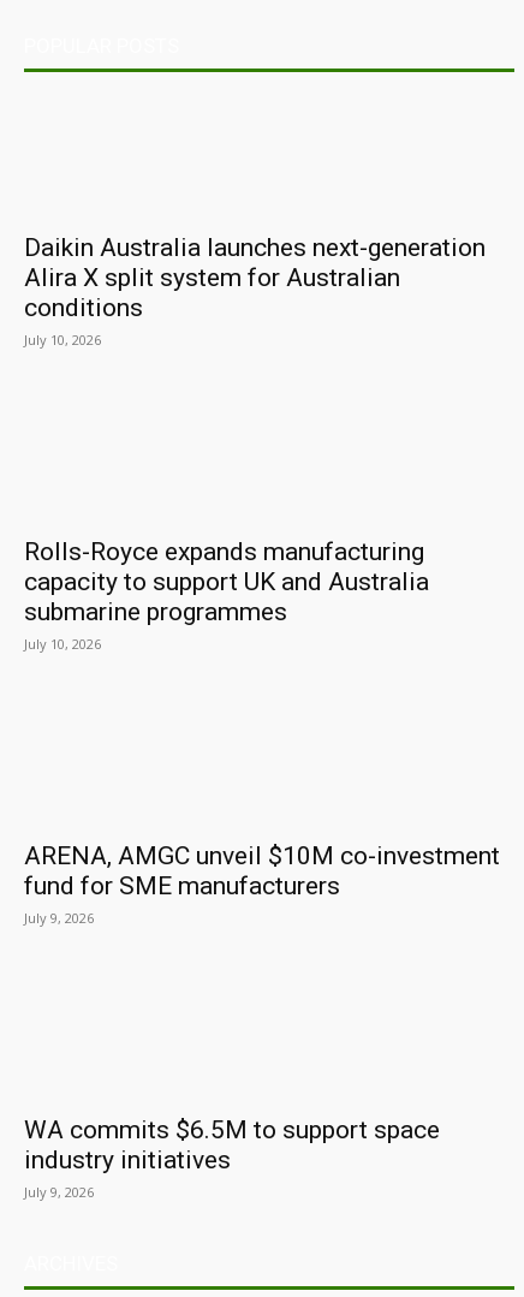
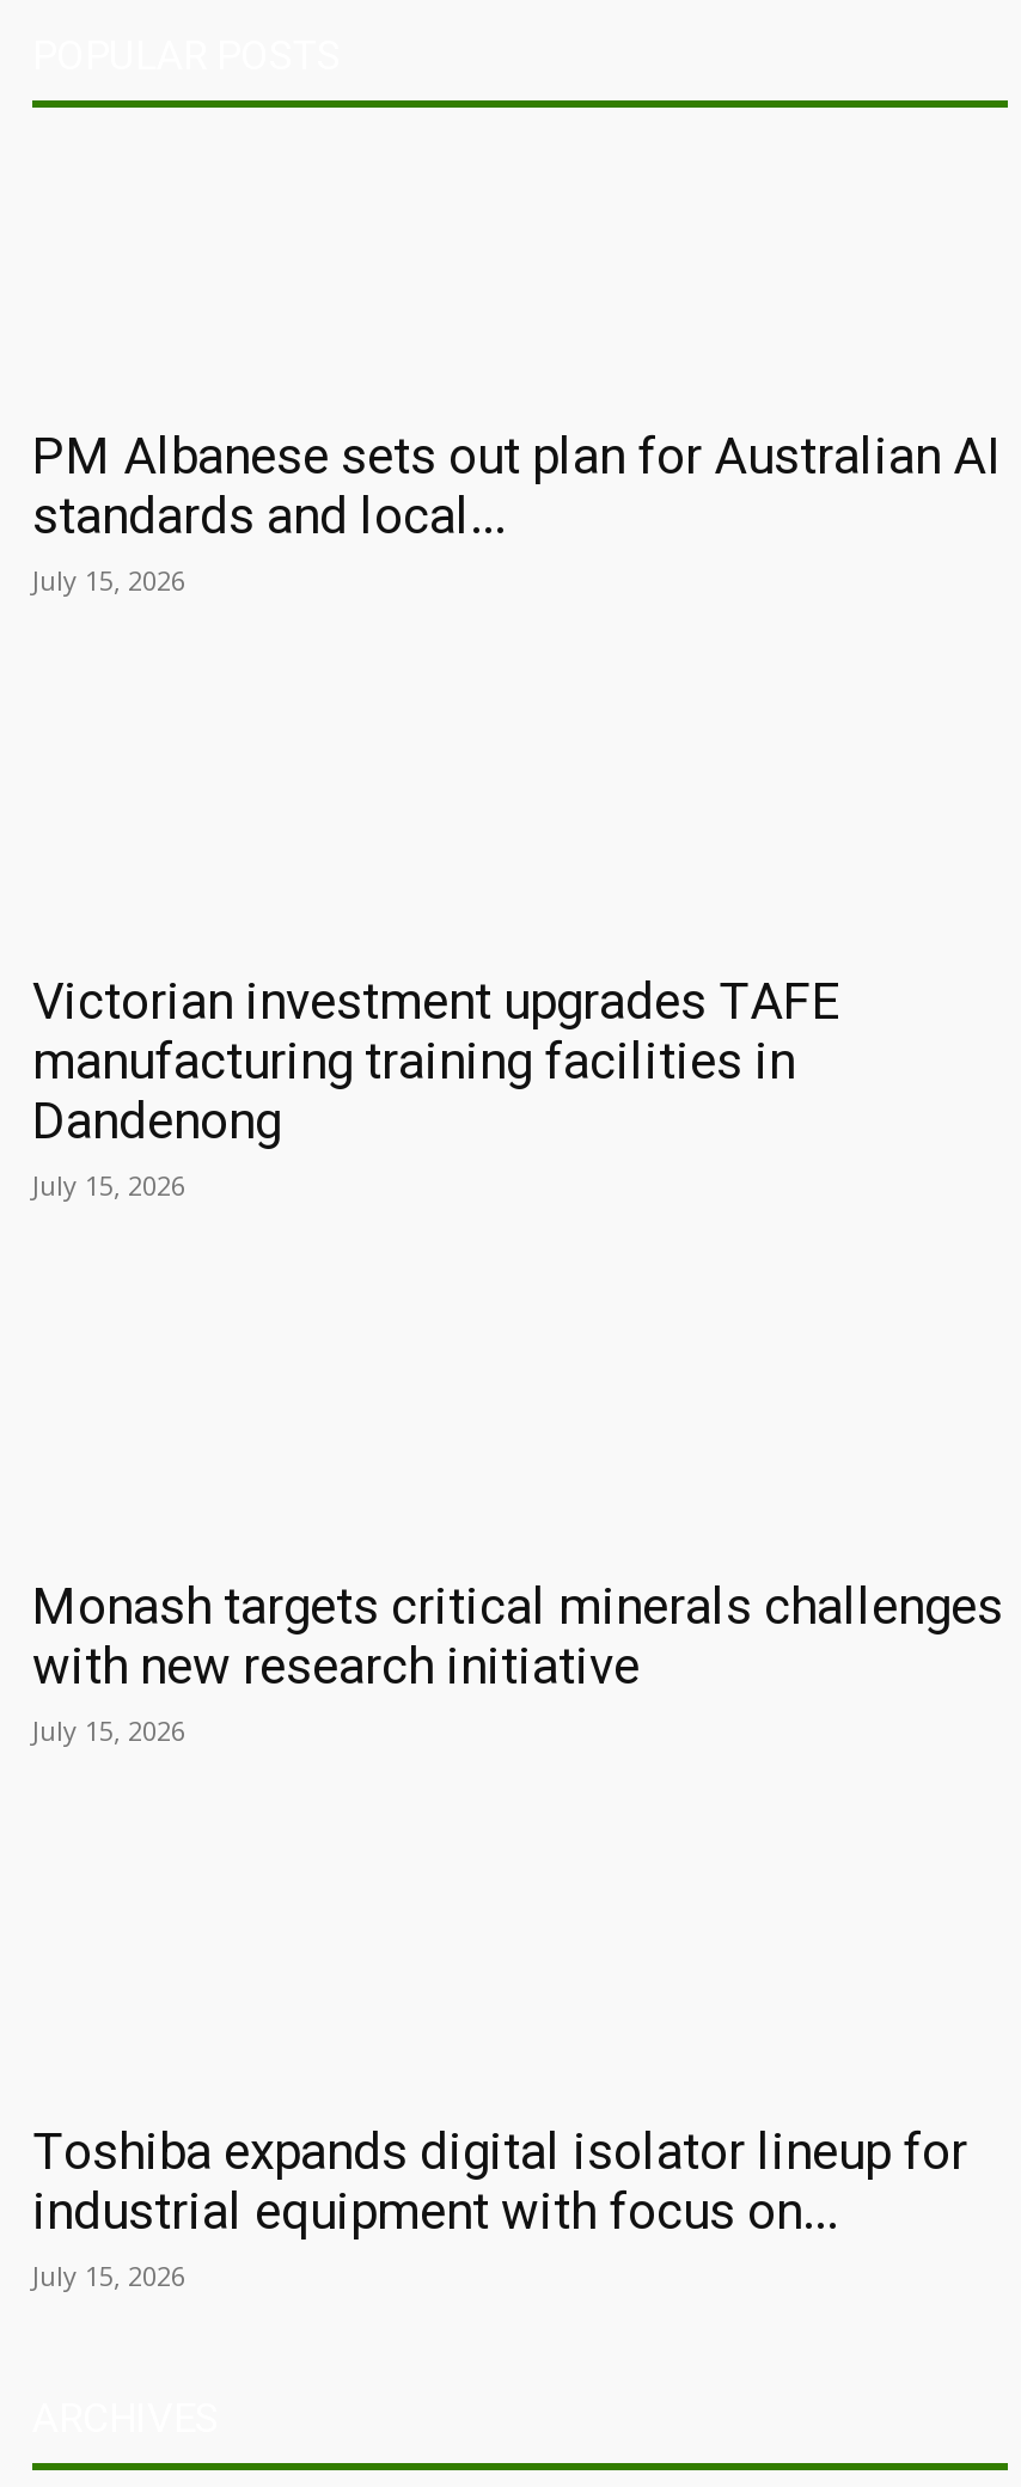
[24,233,486,349] Daikin Australia launches next-generation | Alira X split system for Australian | conditions | July 10, 2026 -> [32,428,1001,598] PM Albanese sets out plan for Australian AI | standards and local... | July 15, 2026
[24,537,429,653] Rolls-Royce expands manufacturing | capacity to support UK and Australia | submarine programmes | July 10, 2026 -> [32,973,840,1203] Victorian investment upgrades TAFE | manufacturing training facilities in | Dandenong | July 15, 2026
[24,841,500,927] ARENA, AMGC unveil $10M co-investment | fund for SME manufacturers | July 9, 2026 -> [32,1578,1003,1748] Monash targets critical minerals challenges | with new research initiative | July 15, 2026
[24,1115,440,1201] WA commits $6.5M to support space | industry initiatives | July 9, 2026 -> [32,2124,967,2293] Toshiba expands digital isolator lineup for | industrial equipment with focus on... | July 15, 2026

